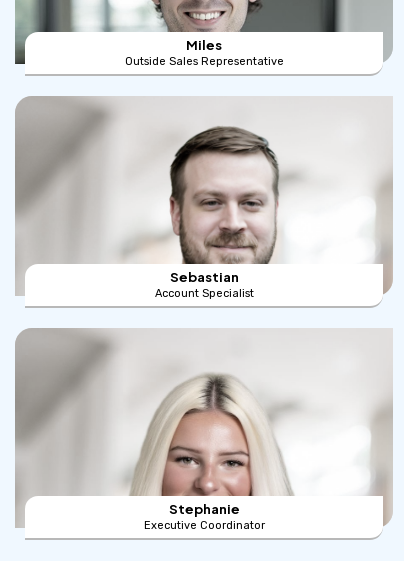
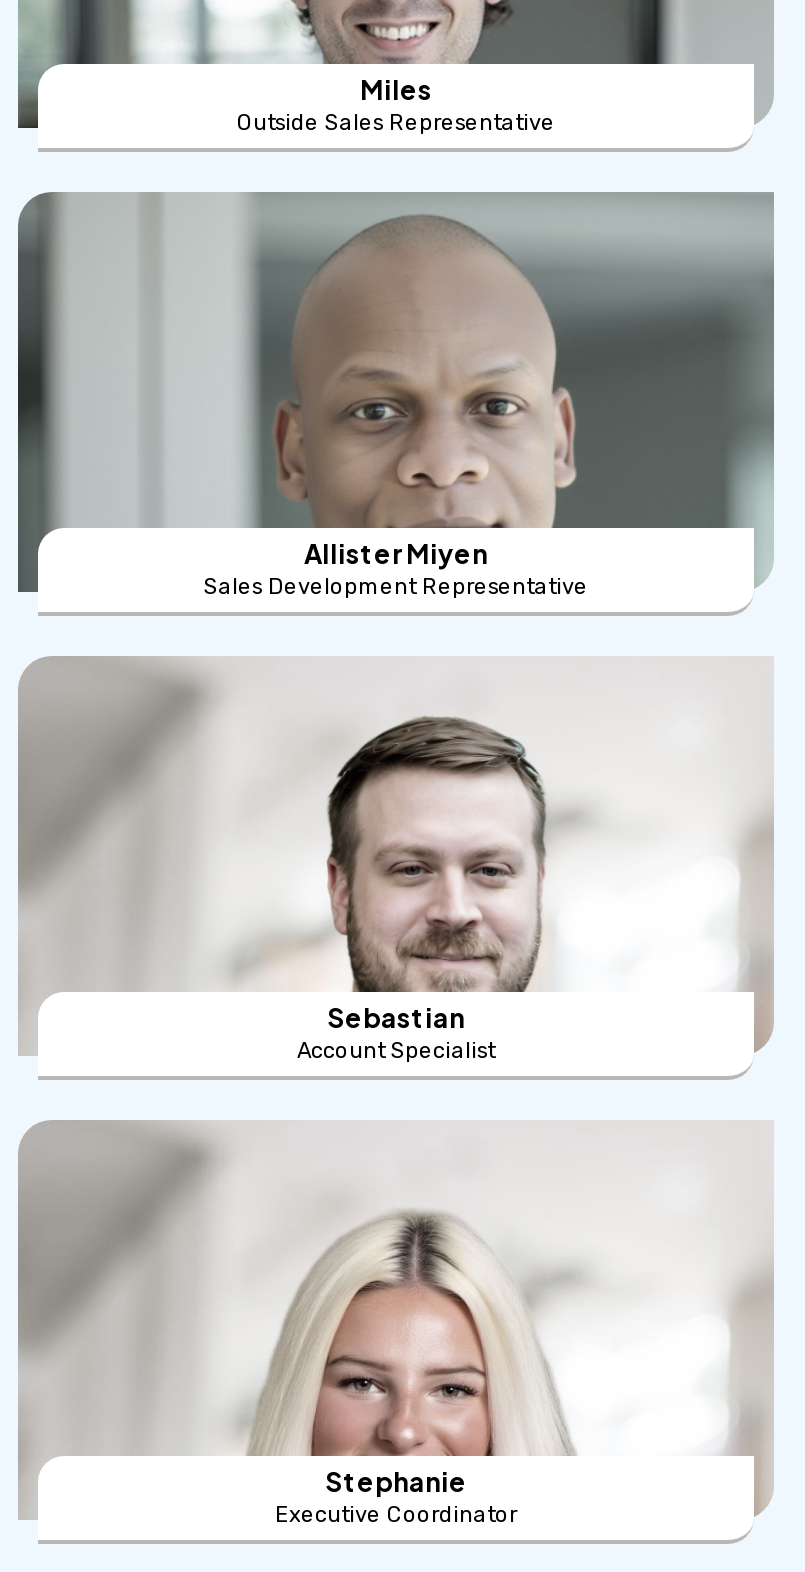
none -> [18,192,774,599] [image] | Allister Miyen | Sales Development Representative

